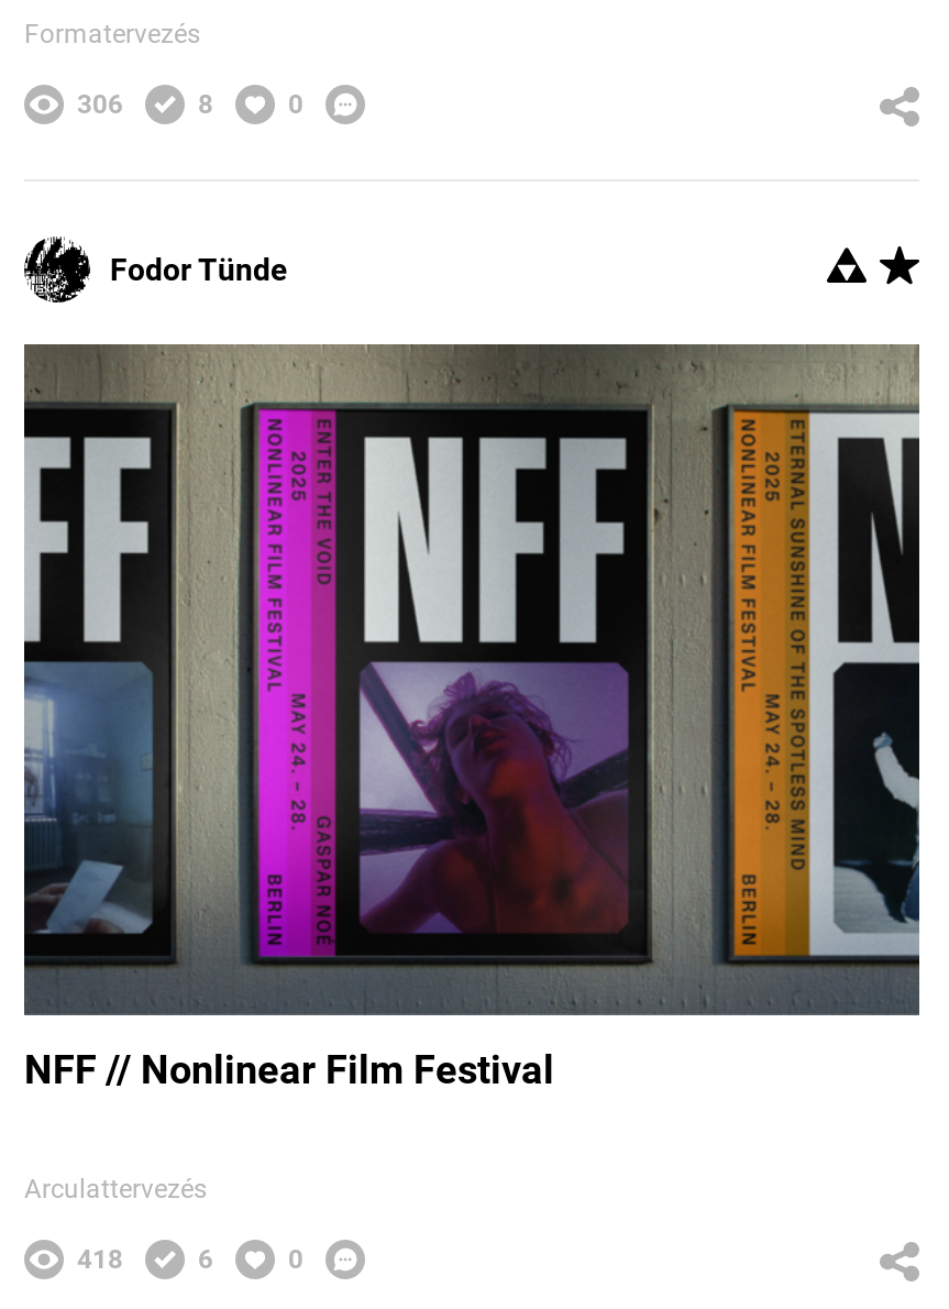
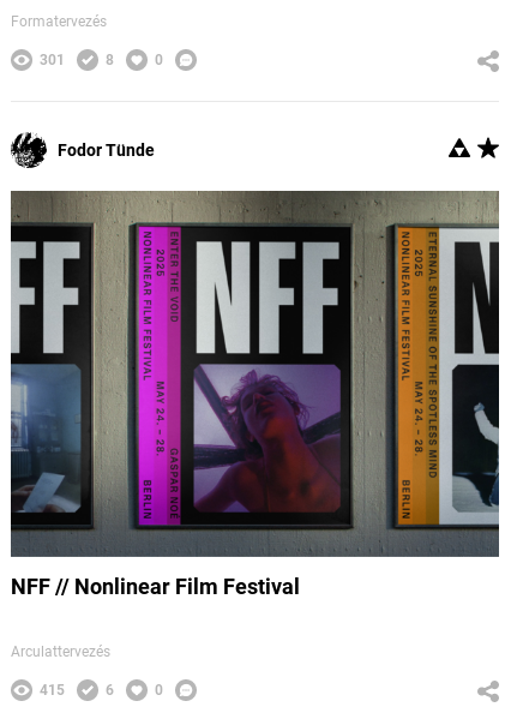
[77,89,123,120] 306 -> [40,52,65,69] 301
[77,1245,123,1276] 418 -> [40,682,65,699] 415

